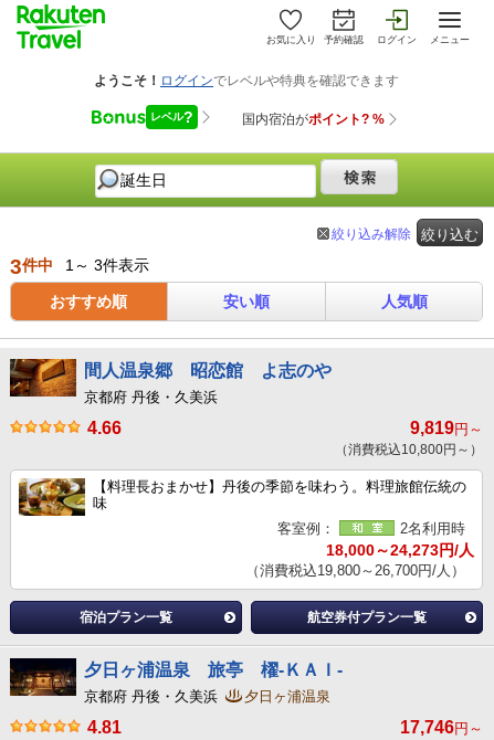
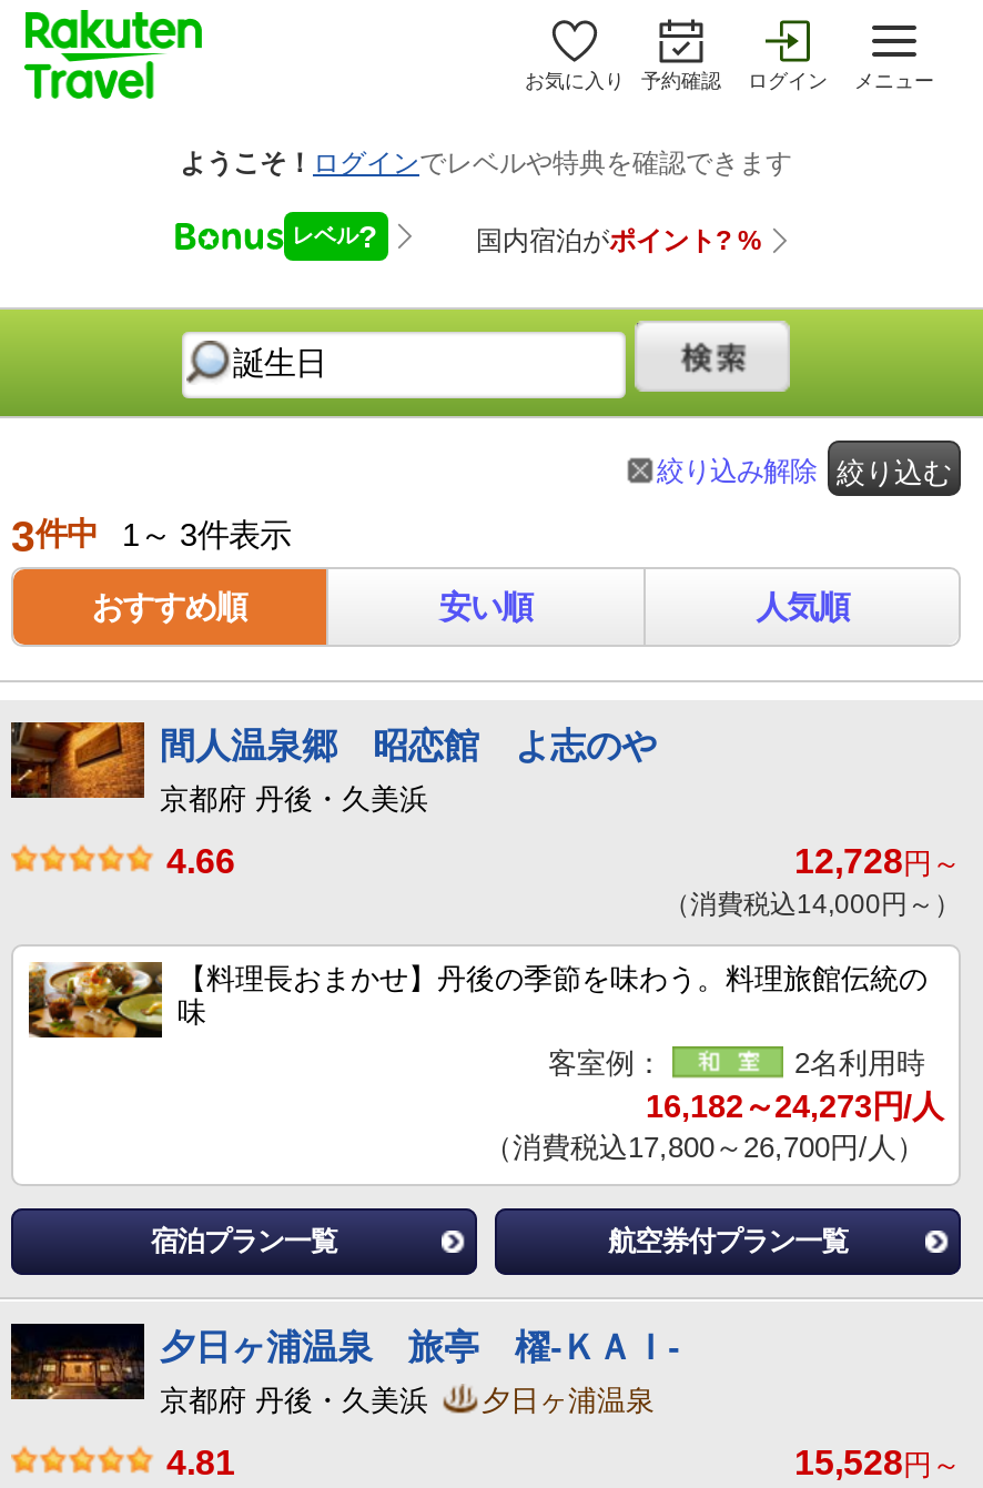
[410,419,483,437] 9,819円～ -> [794,842,961,880] 12,728円～
[335,442,483,457] （消費税込10,800円～） -> [663,889,961,920] （消費税込14,000円～）
[326,541,474,559] 18,000～24,273円/人 -> [646,1089,943,1124] 16,182～24,273円/人
[245,562,465,579] （消費税込19,800～26,700円/人） -> [484,1131,925,1164] （消費税込17,800～26,700円/人）
[400,718,483,737] 17,746円～ -> [794,1444,961,1481] 15,528円～

